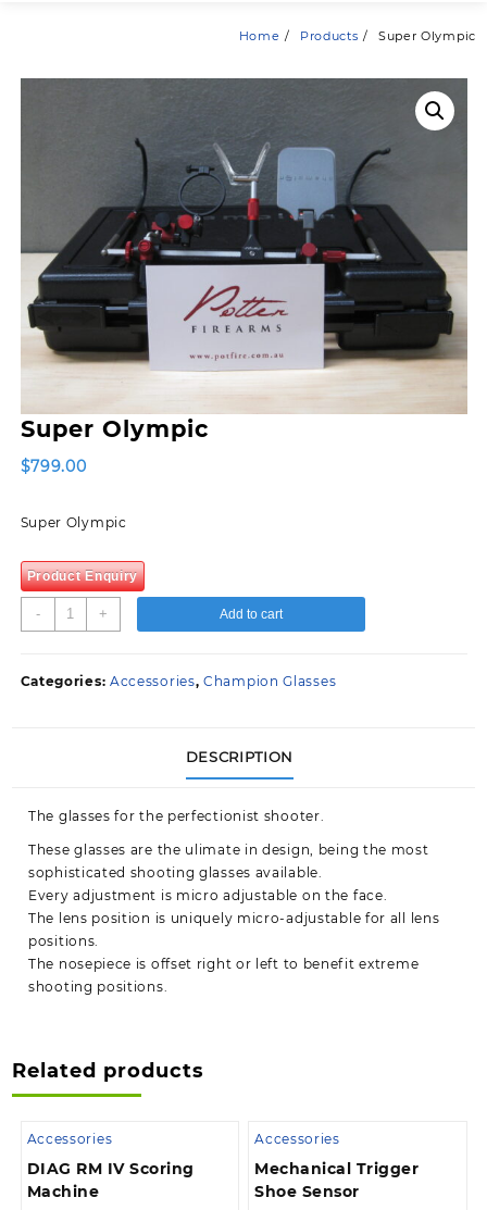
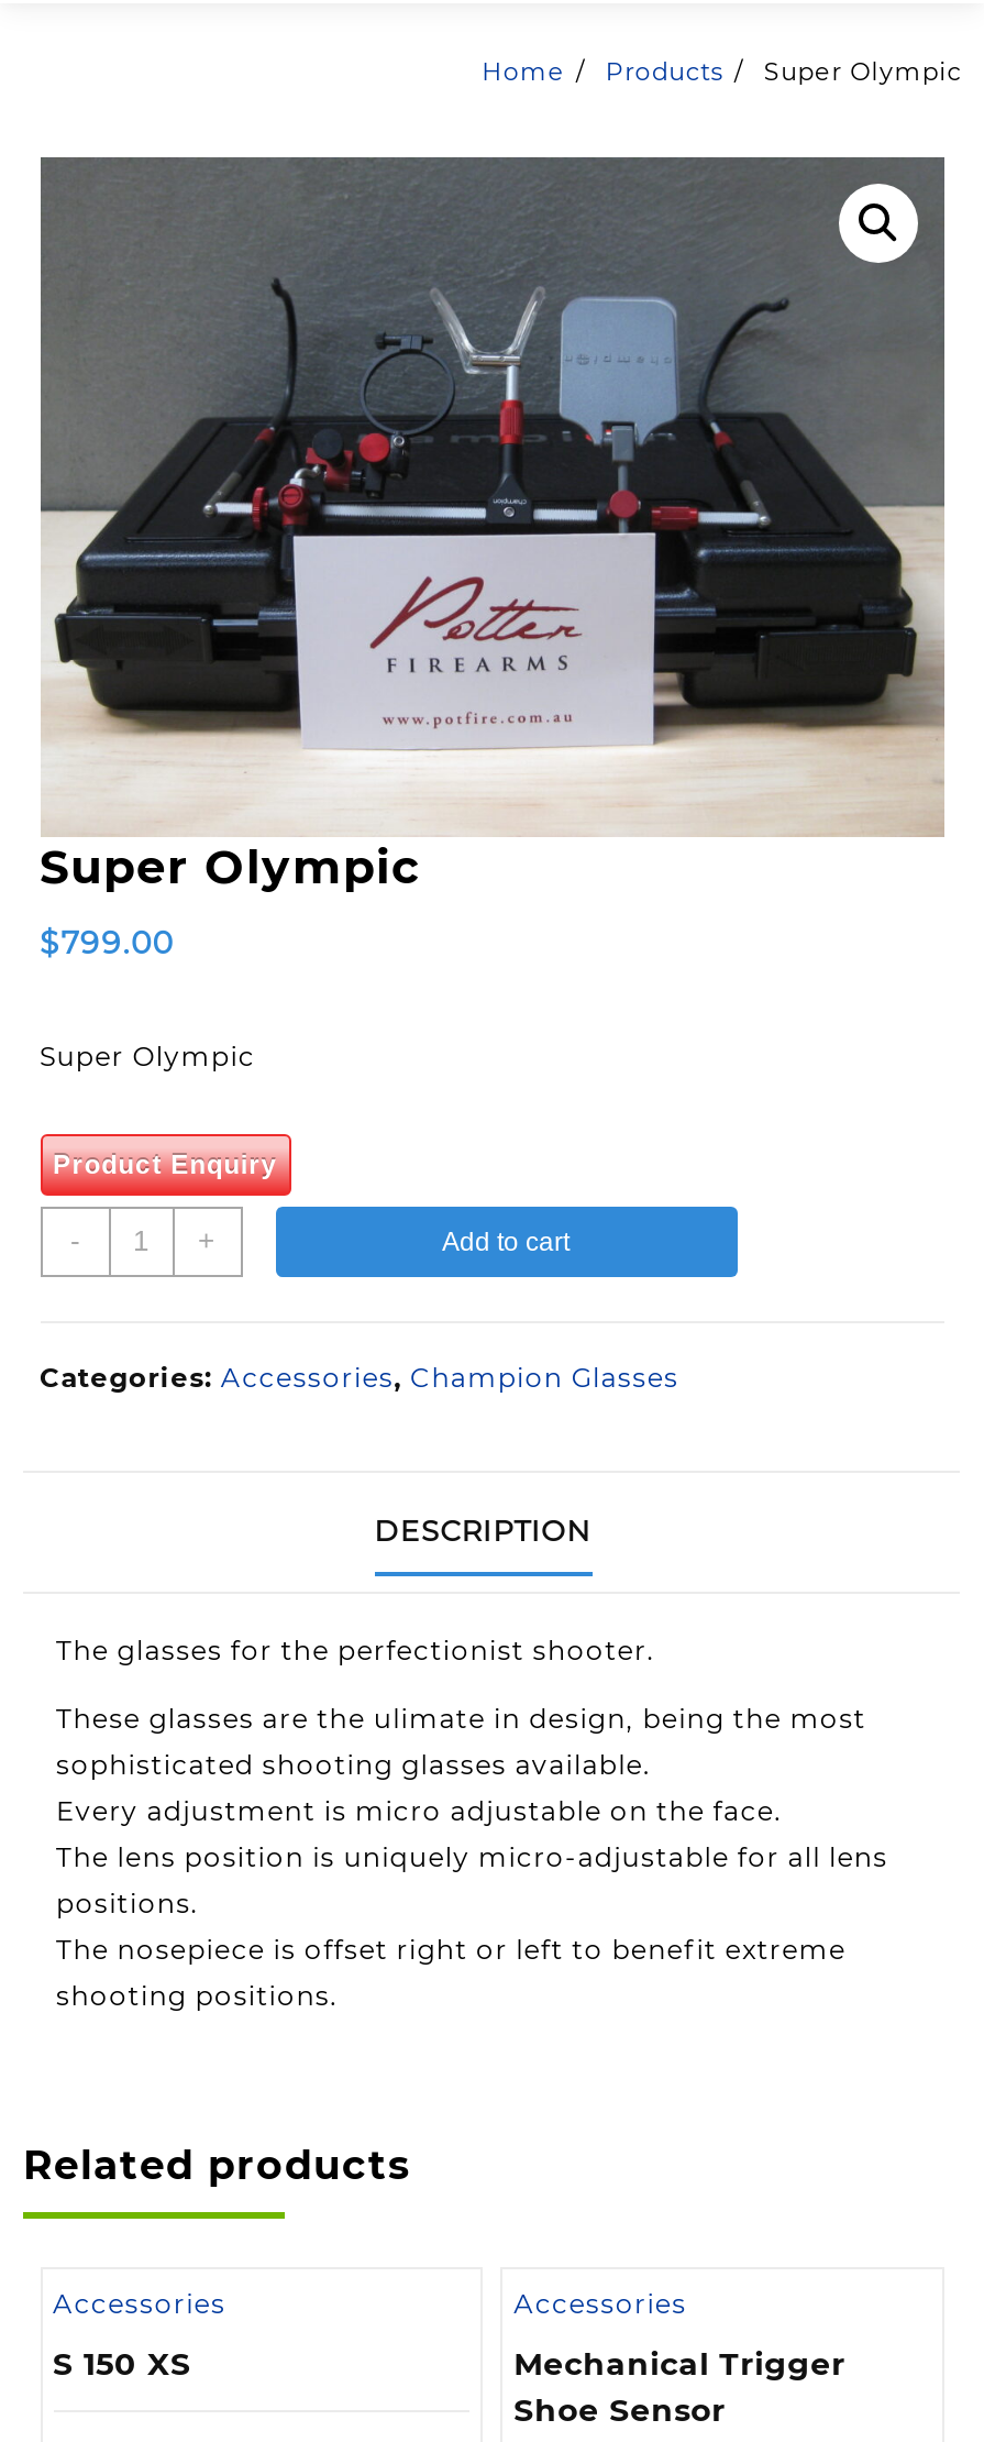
[27,1158,194,1201] DIAG RM IV Scoring | Machine -> [53,2343,191,2383] S 150 XS

